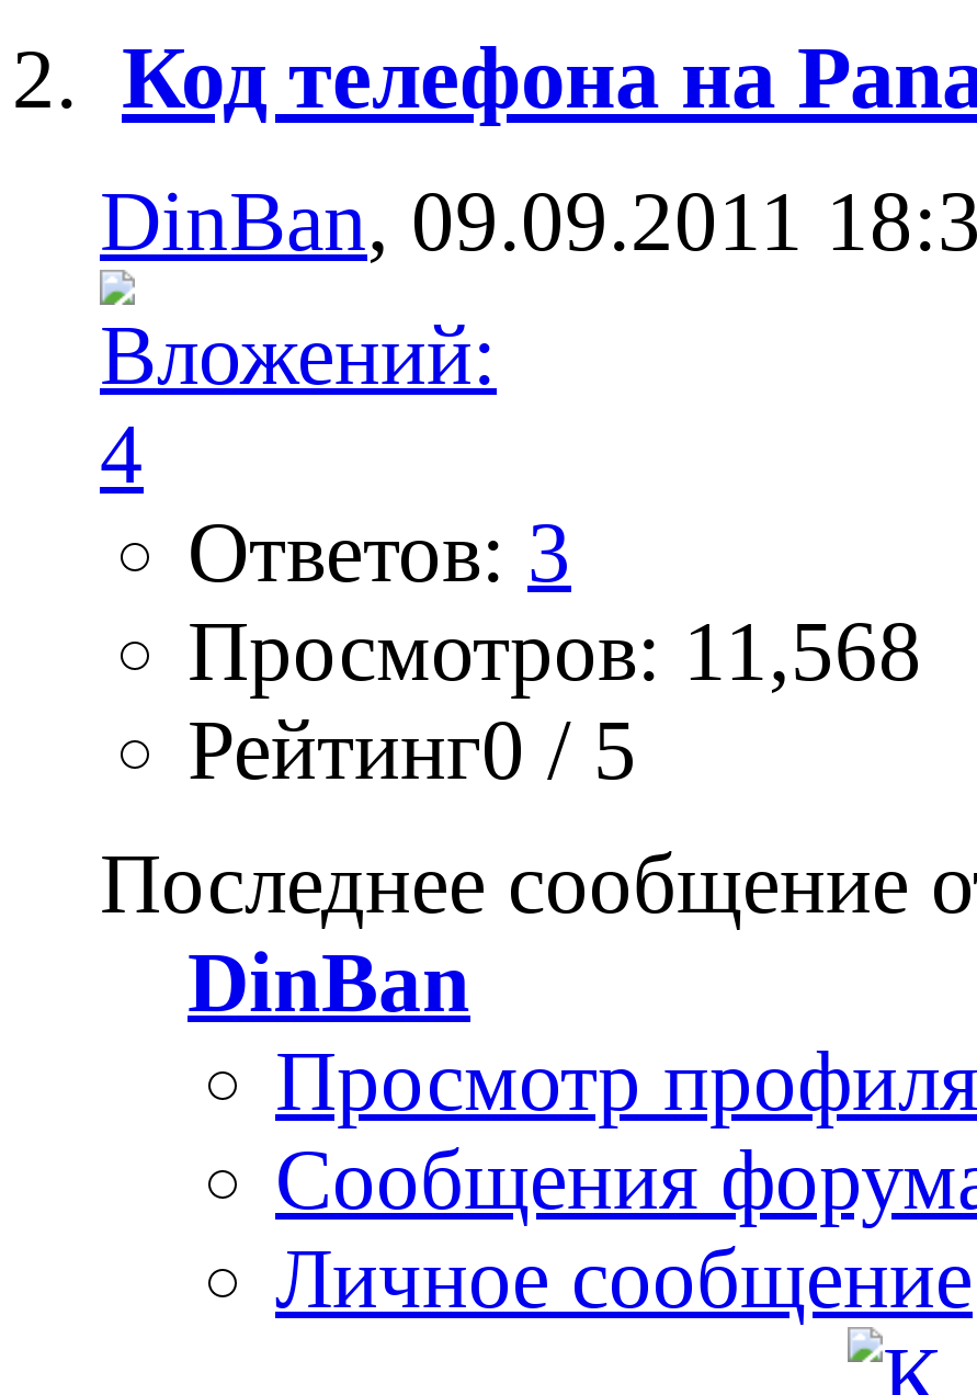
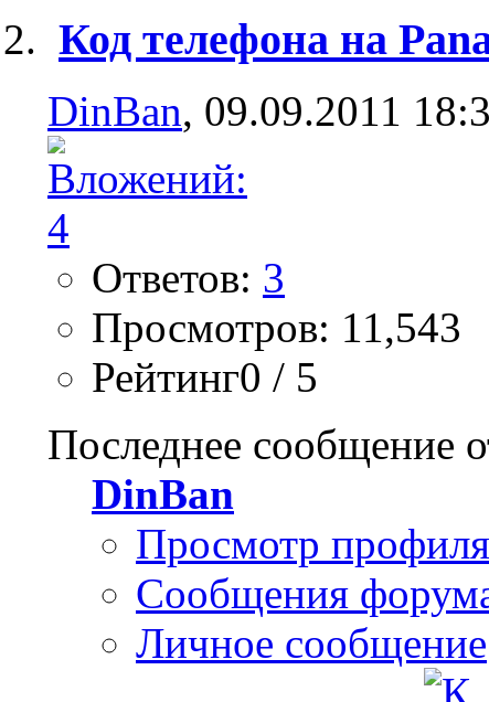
[188,603,922,697] Просмотров: 11,568 -> [92,303,461,351] Просмотров: 11,543

